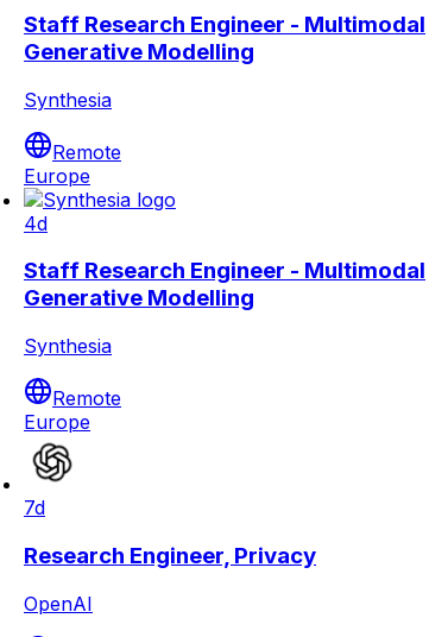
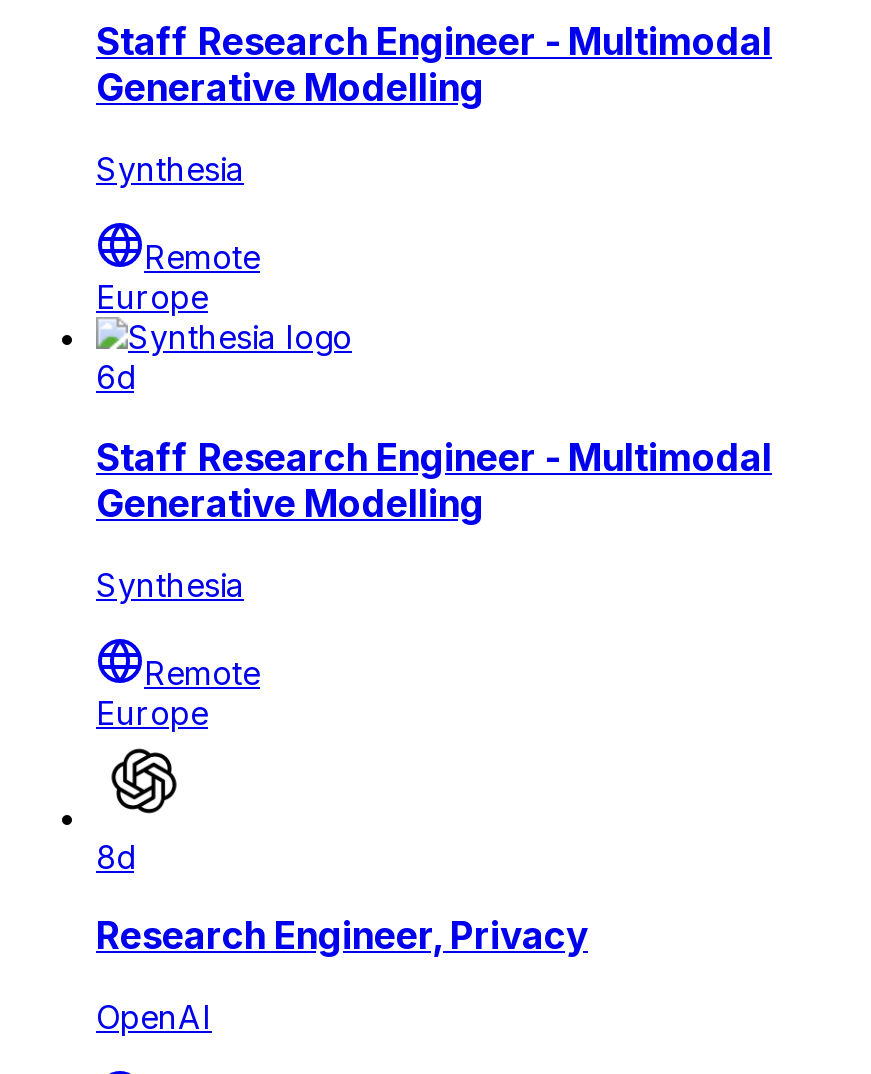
[24,211,48,235] 4d -> [96,357,134,397] 6d
[24,496,45,519] 7d -> [96,836,134,876] 8d

